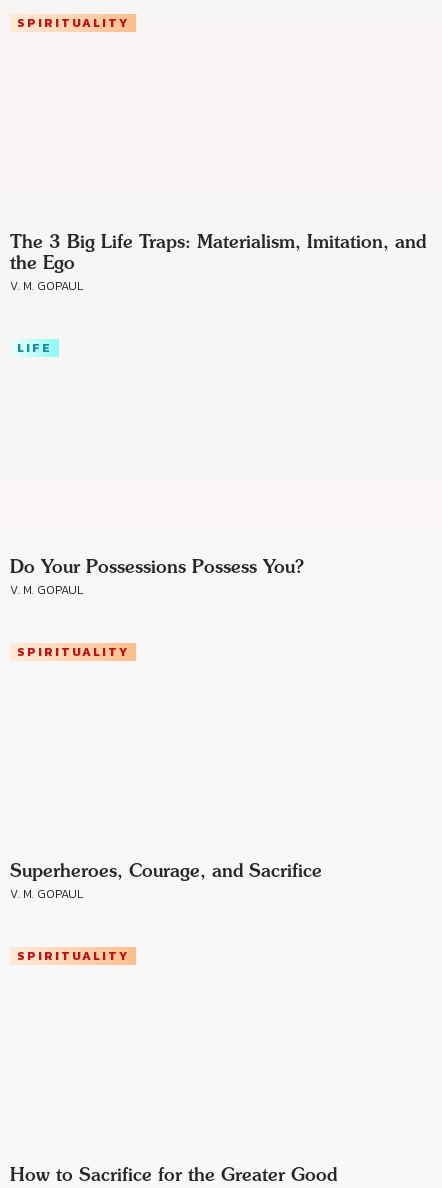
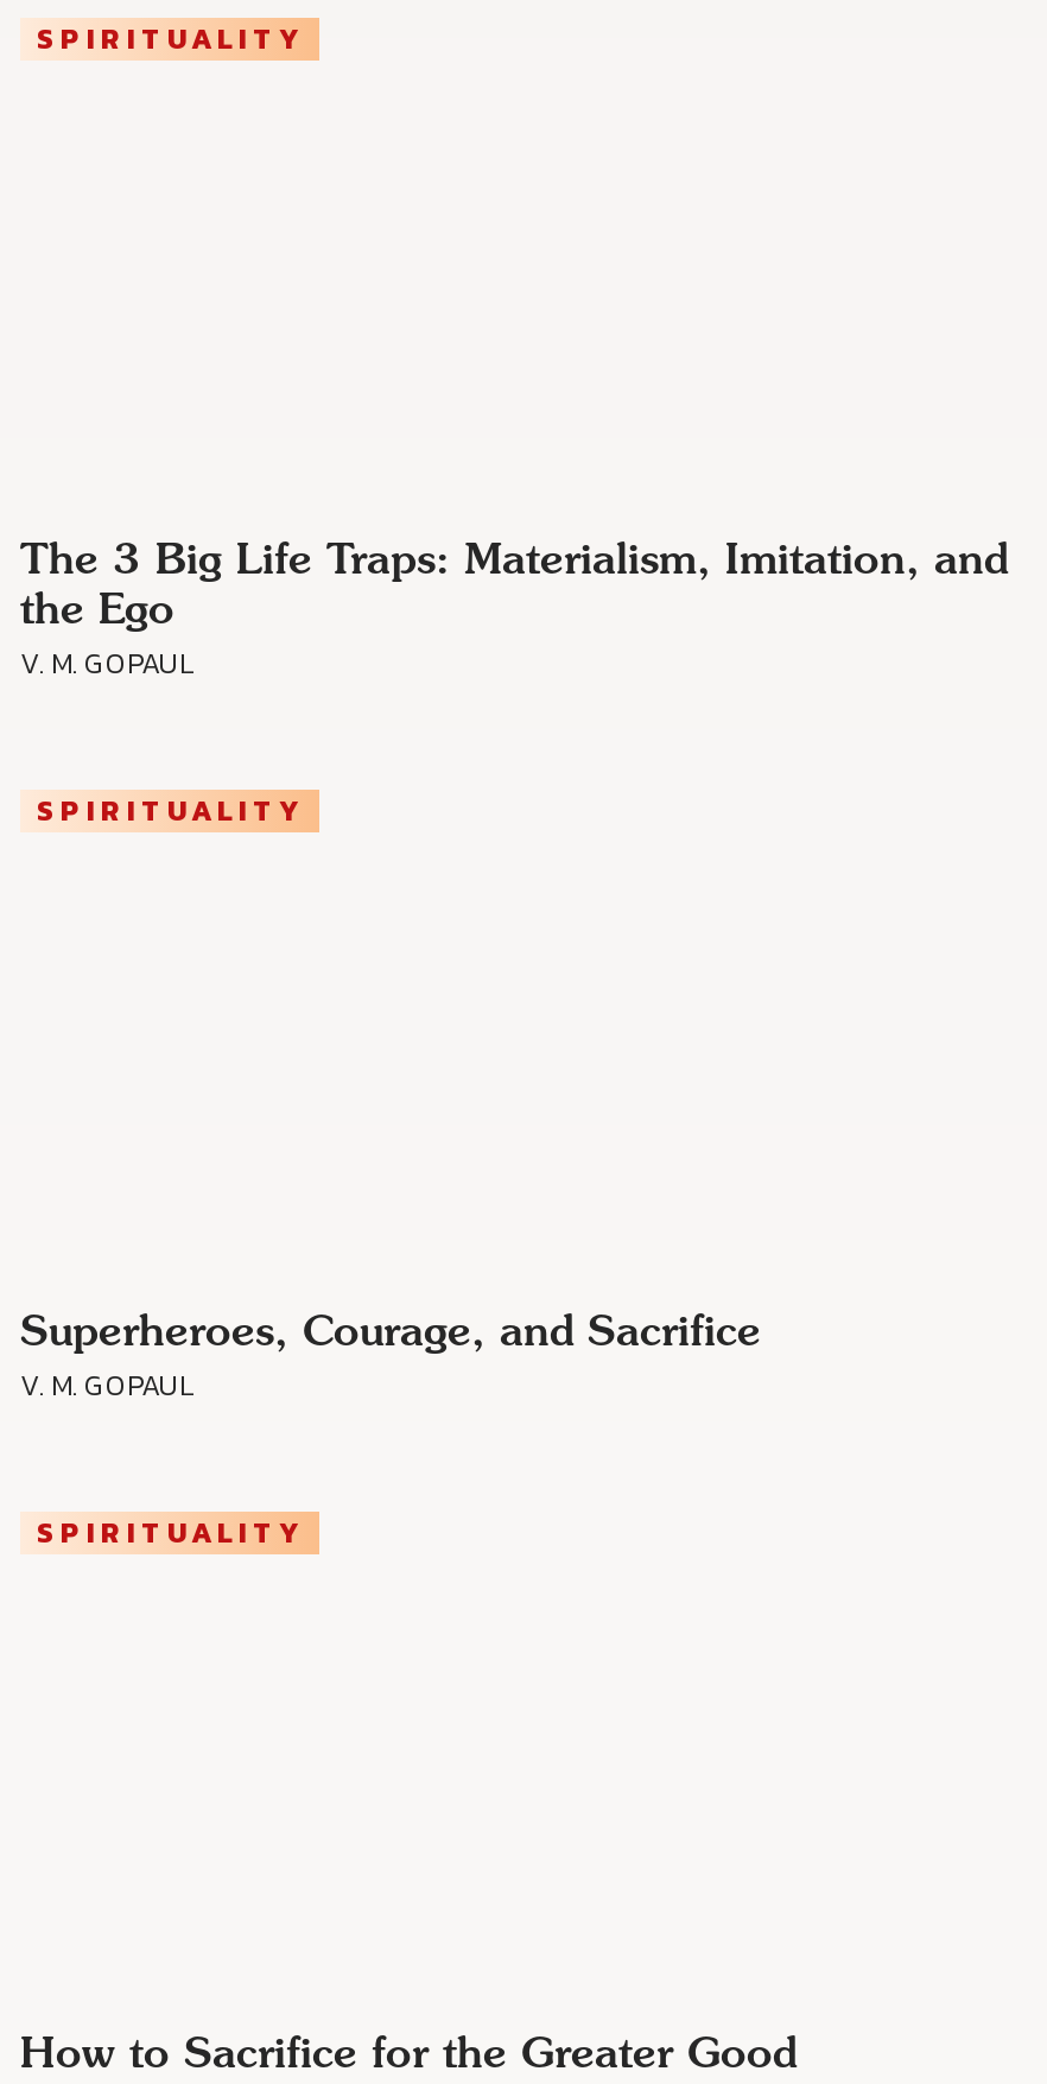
[17,339,52,357] LIFE -> none
[10,556,304,599] Do Your Possessions Possess You? | V. M. GOPAUL -> none

